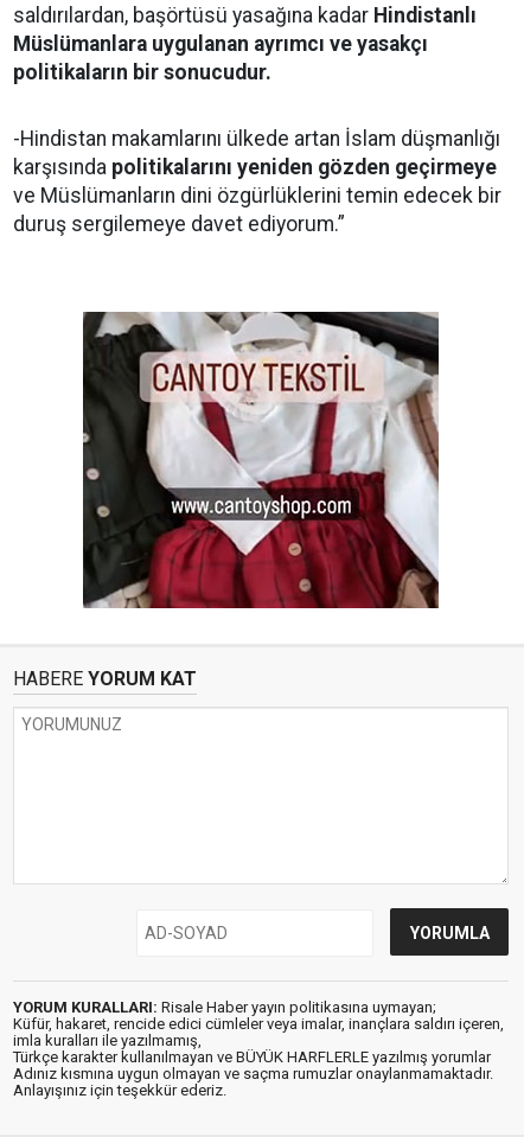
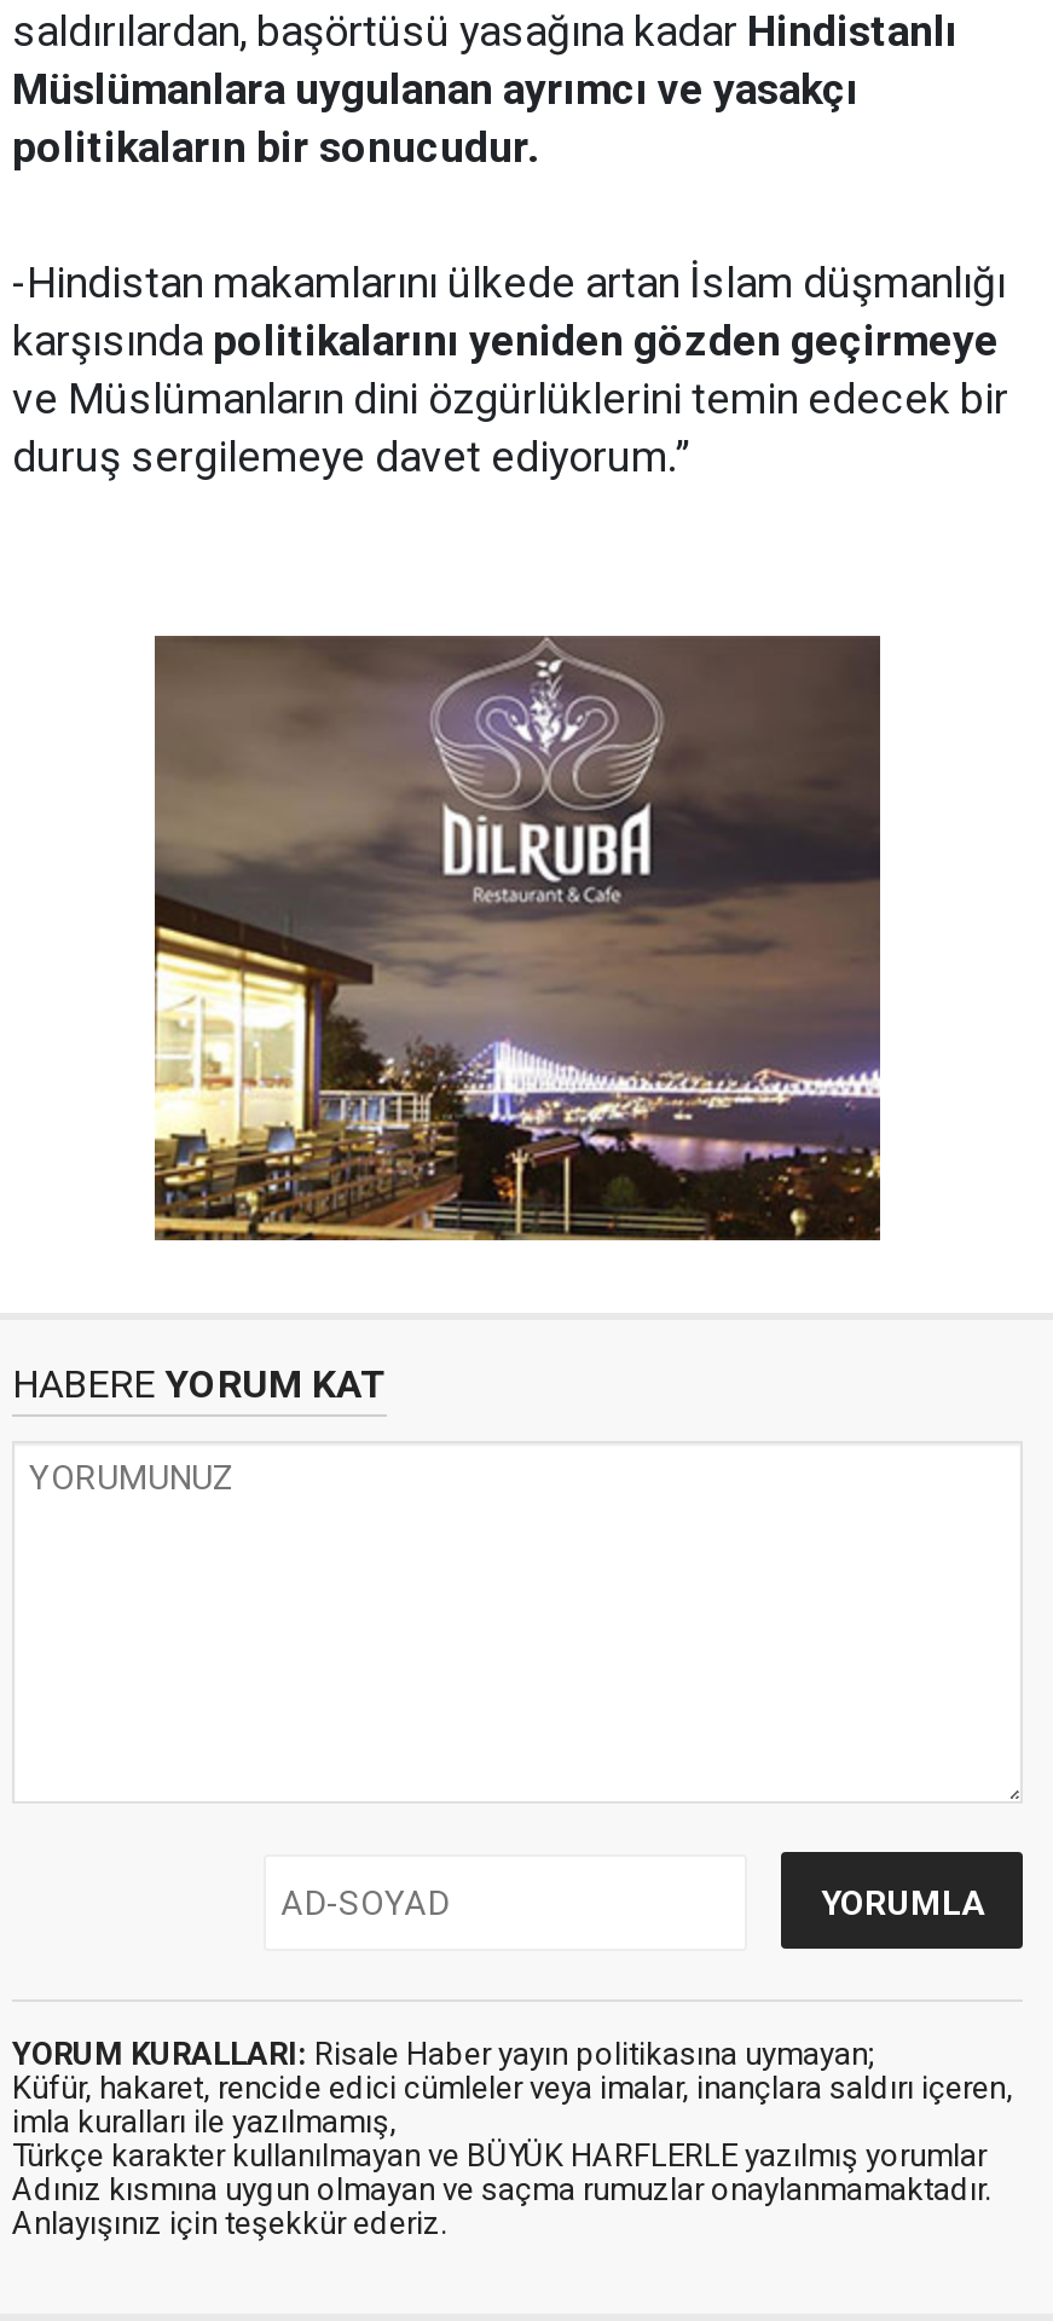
[82,311,440,609] [image] -> [152,633,883,1243] [image]

